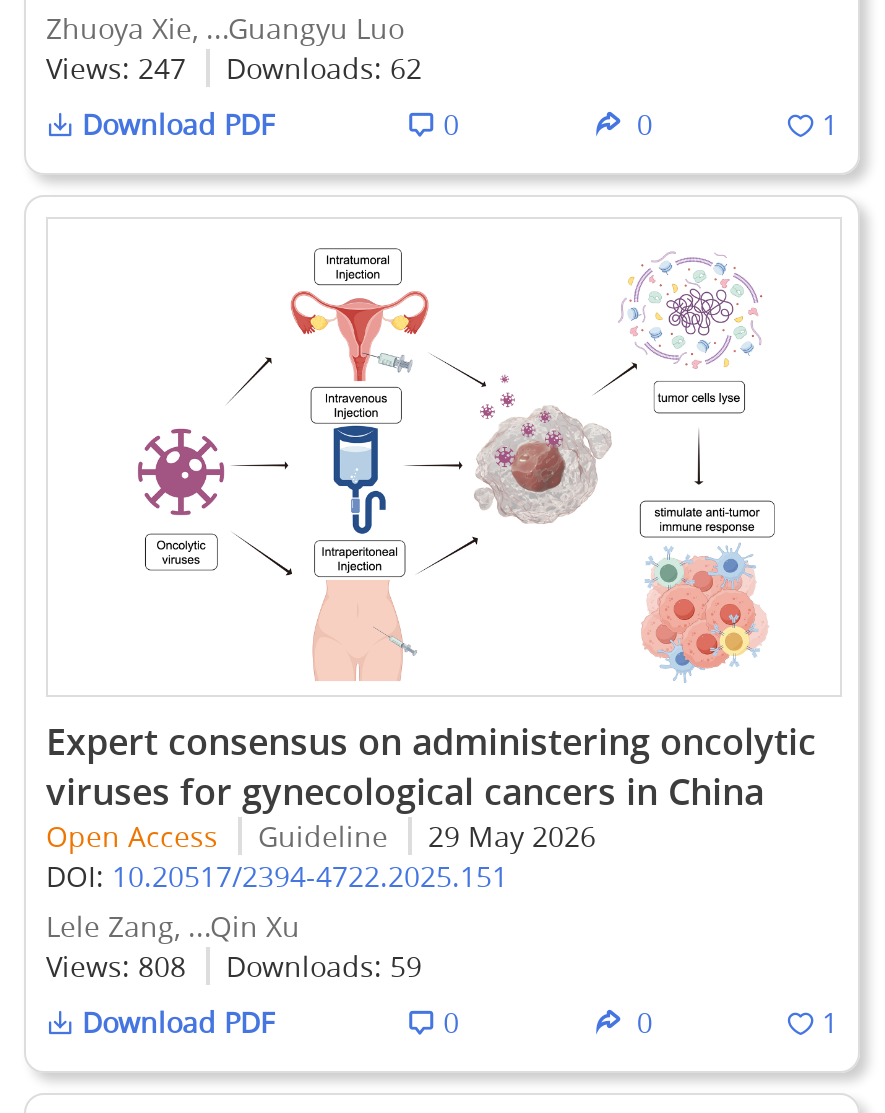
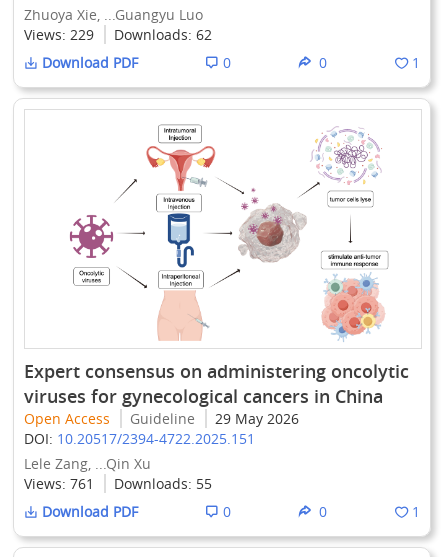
[46,49,422,87] Views: 247 Downloads: 62 -> [24,25,212,44] Views: 229 Downloads: 62
[46,947,186,985] Views: 808 -> [24,474,94,493] Views: 761
[226,947,422,985] Downloads: 59 -> [114,474,212,493] Downloads: 55

